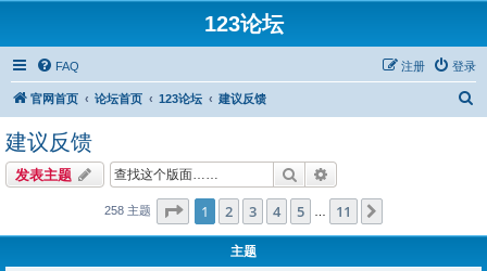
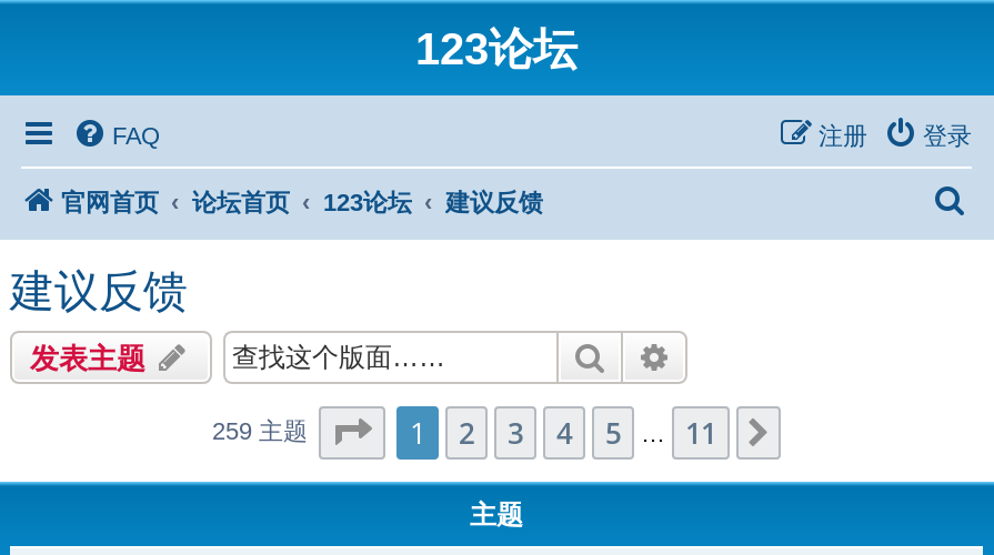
[104,204,154,217] 258 主题 -> [212,417,314,444] 259 主题

